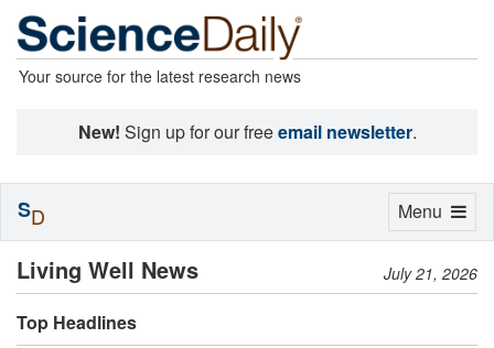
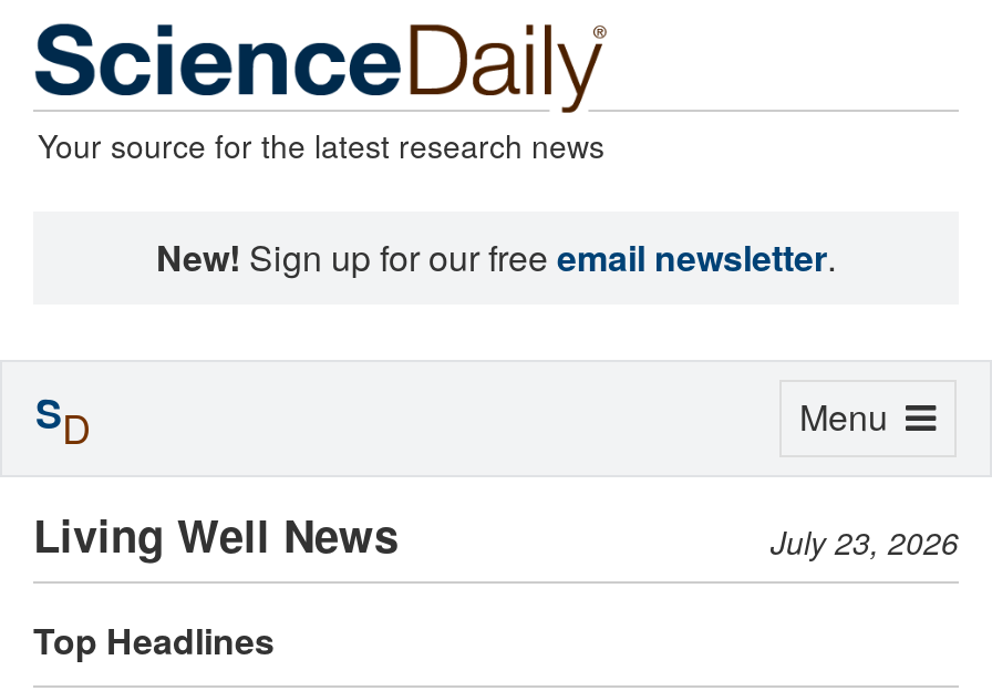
[384,262,477,284] July 21, 2026 -> [771,519,959,564] July 23, 2026

